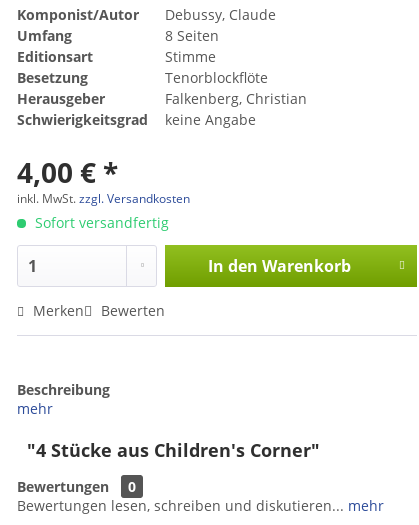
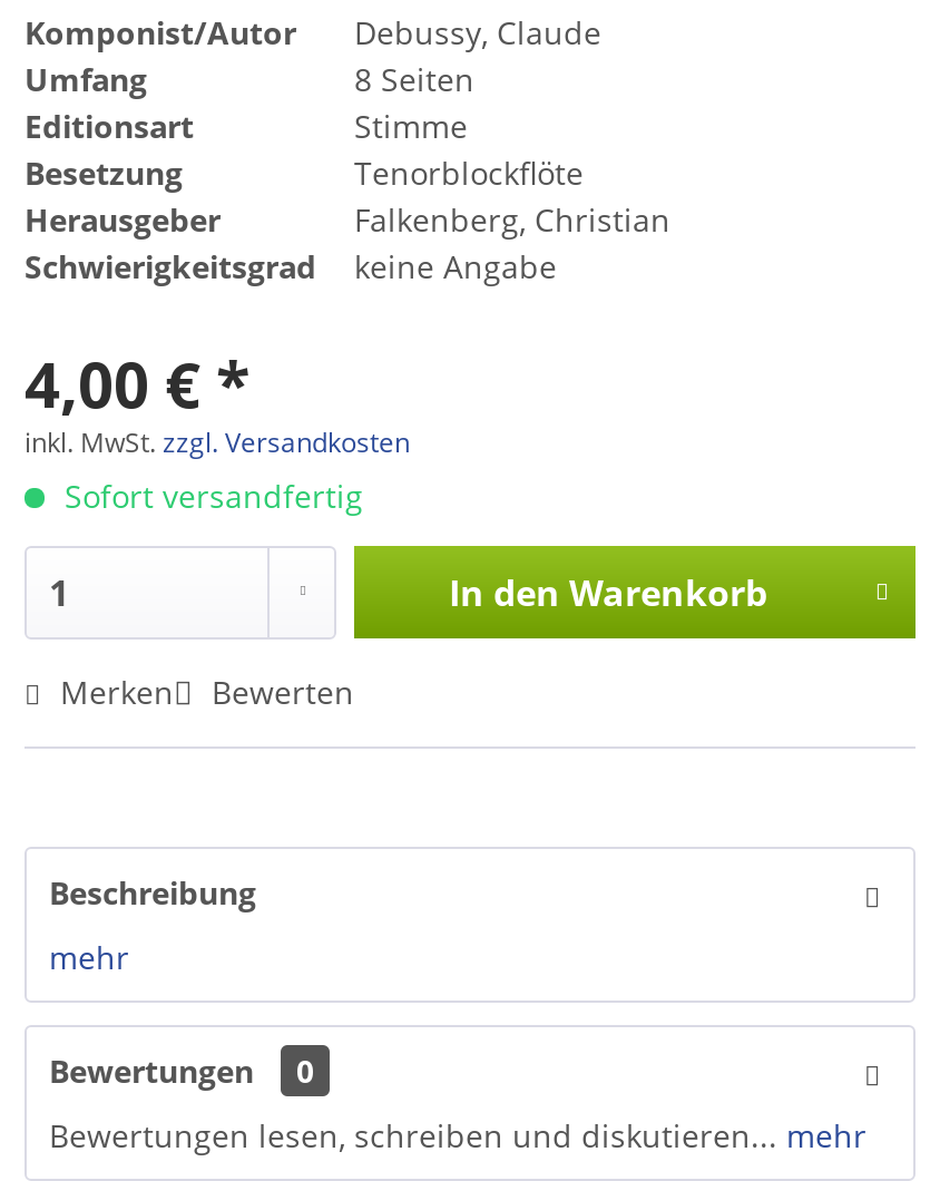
moved [17,399,53,418] -> [49,935,129,977]: mehr
[27,438,320,462] "4 Stücke aus Children's Corner" -> none

